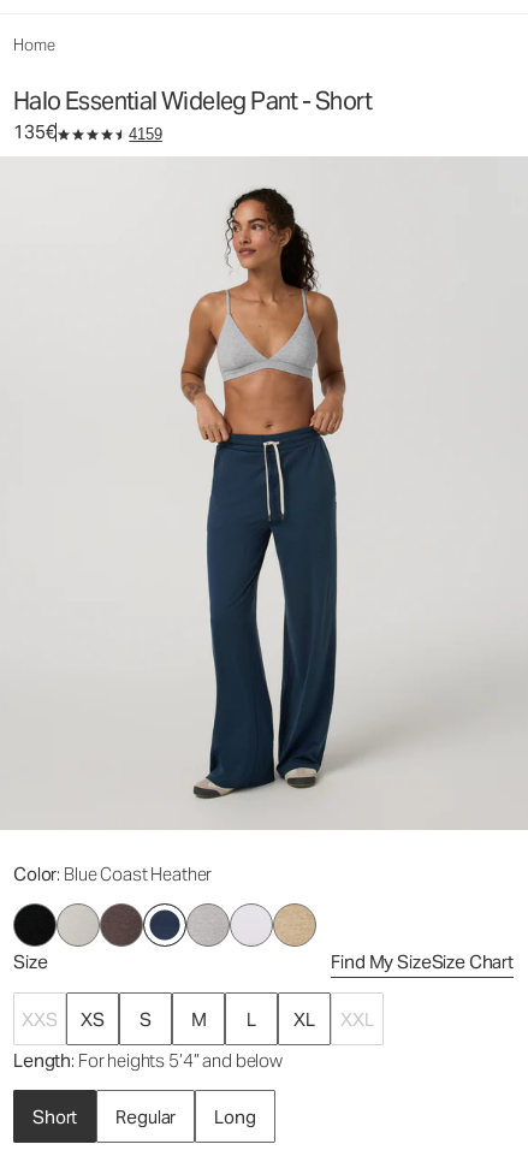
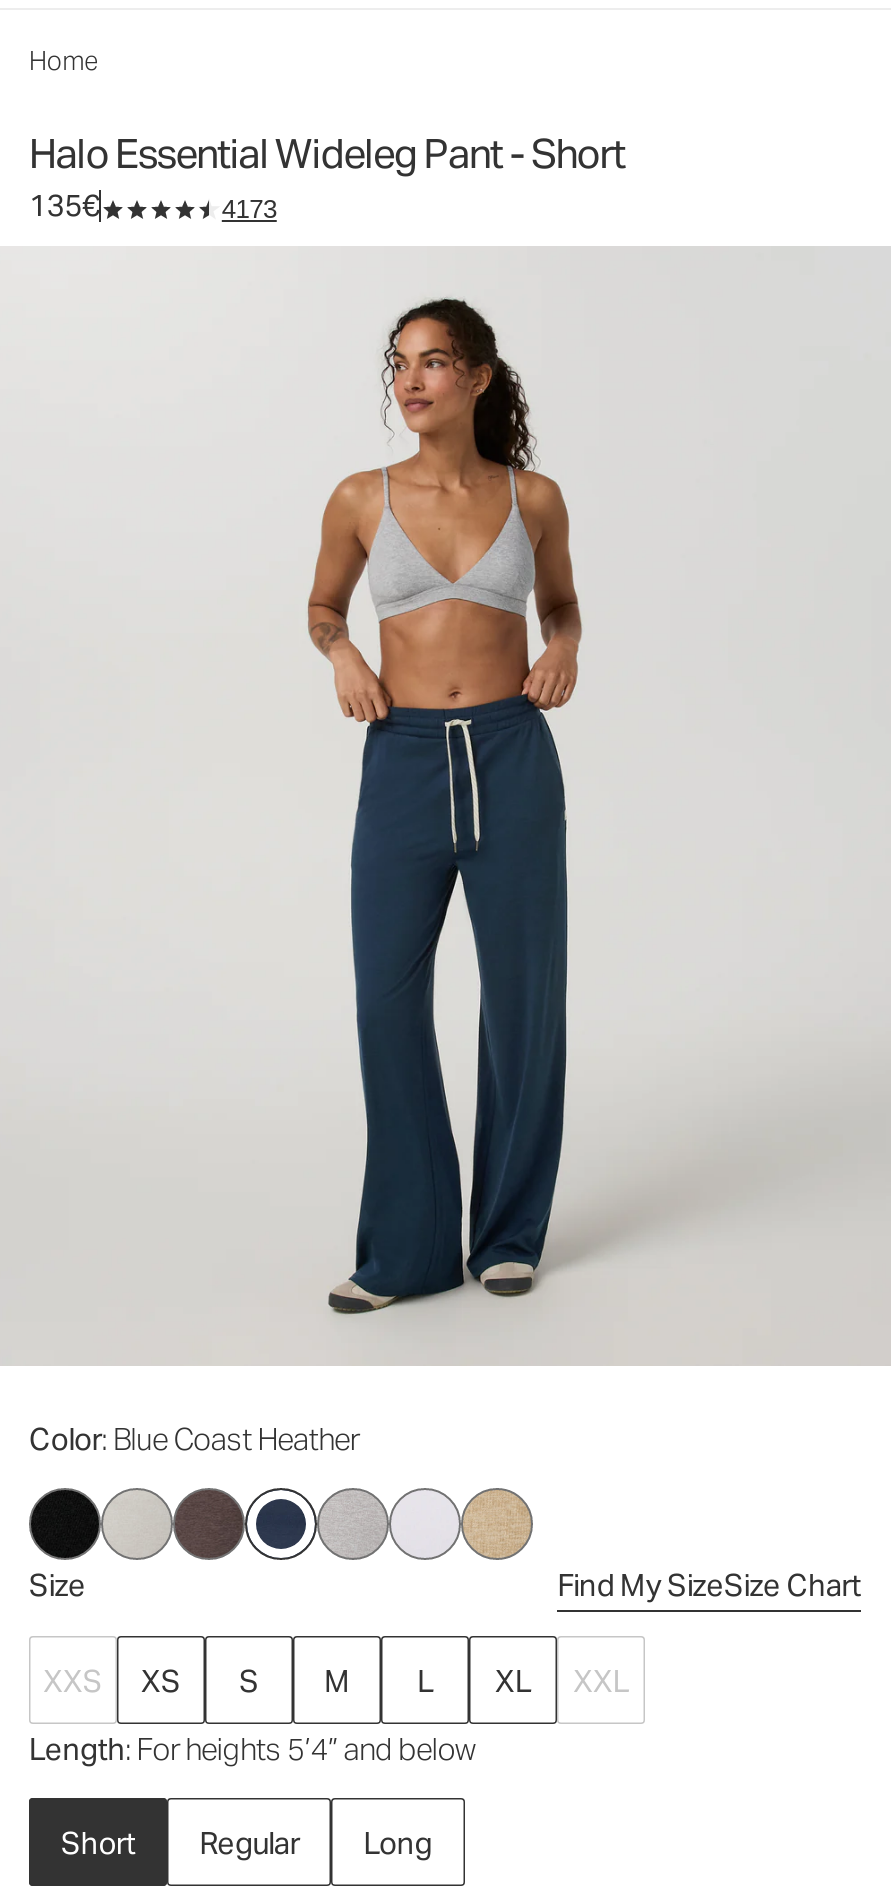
[129,125,162,143] 4159 -> [222,194,277,224] 4173

